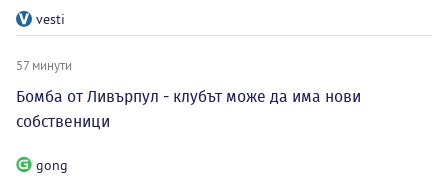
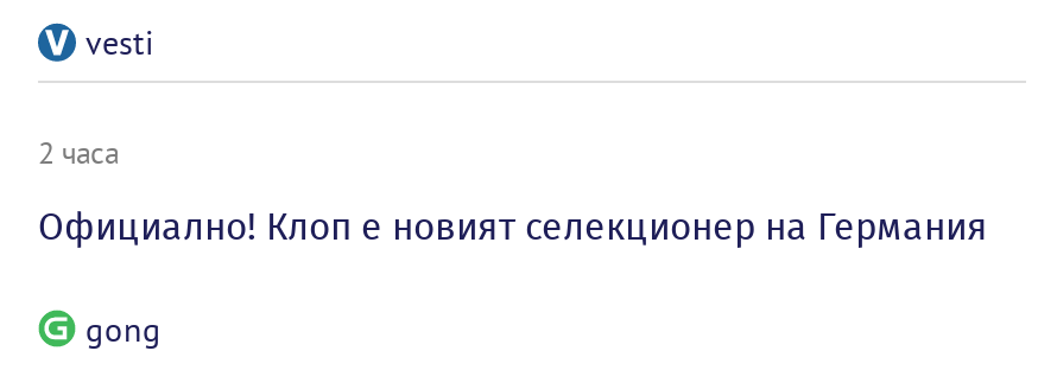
[16,57,72,73] 57 минути -> [38,133,119,171] 2 часа
[16,87,361,131] Бомба от Ливърпул - клубът може да има нови | собственици -> [38,204,988,249] Официално! Клоп е новият селекционер на Германия

